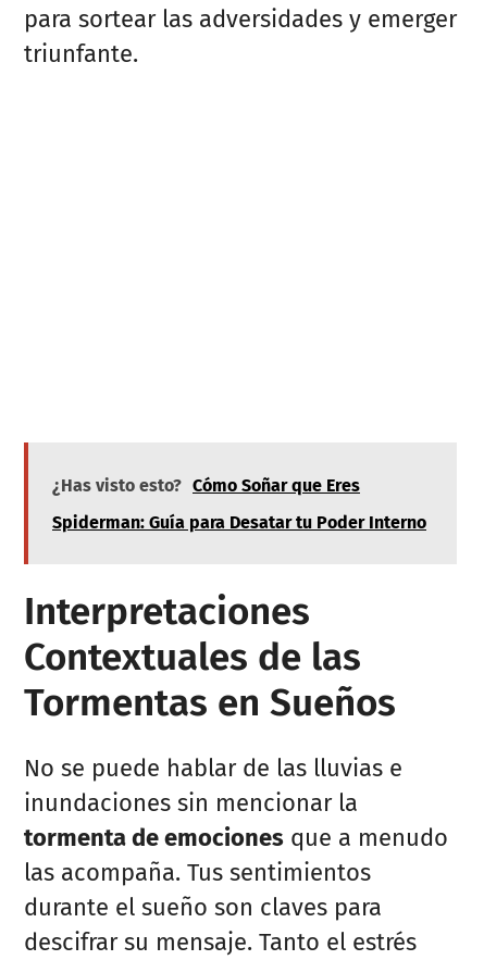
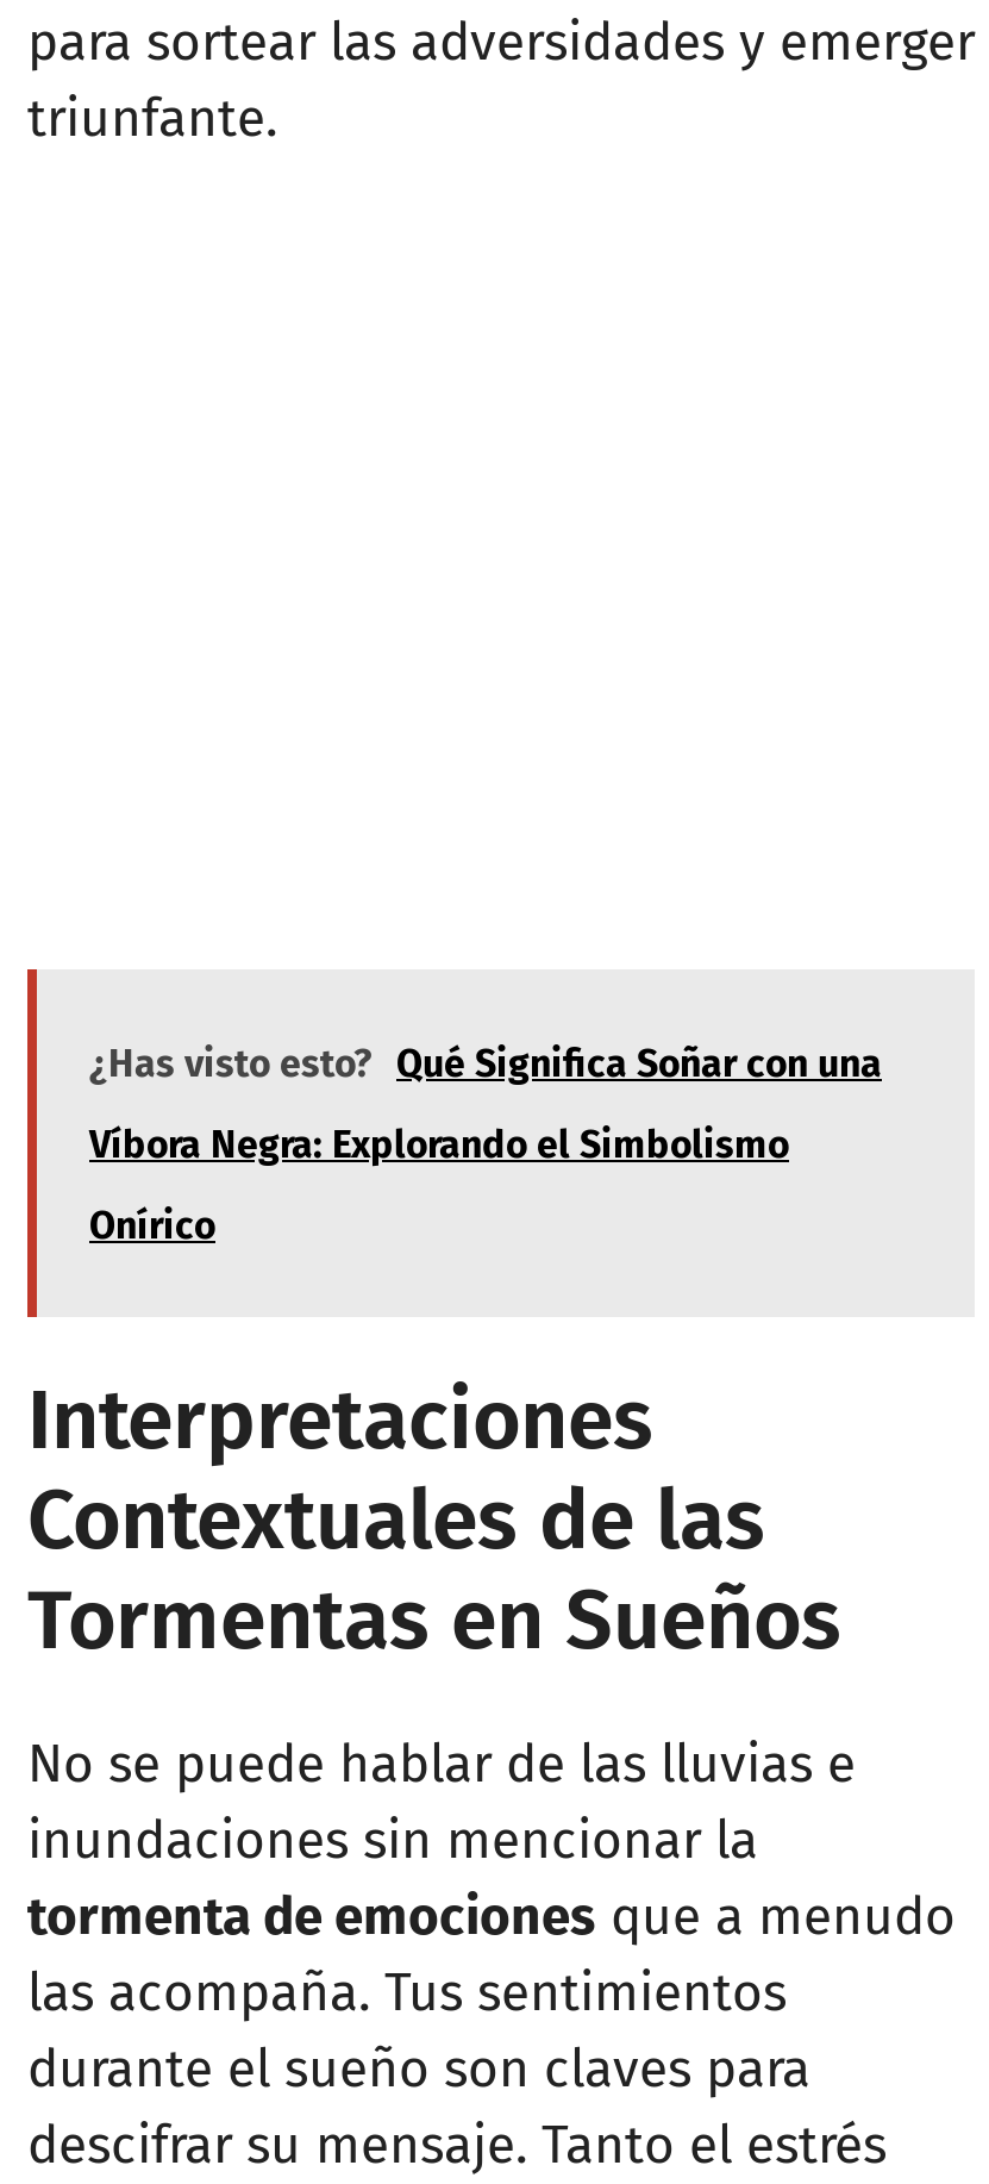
[52,475,426,533] ¿Has visto esto? Cómo Soñar que Eres | Spiderman: Guía para Desatar tu Poder Interno -> [89,1040,882,1248] ¿Has visto esto? Qué Significa Soñar con una | Víbora Negra: Explorando el Simbolismo | Onírico

